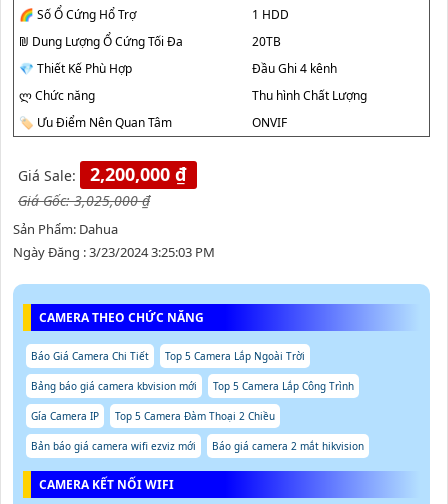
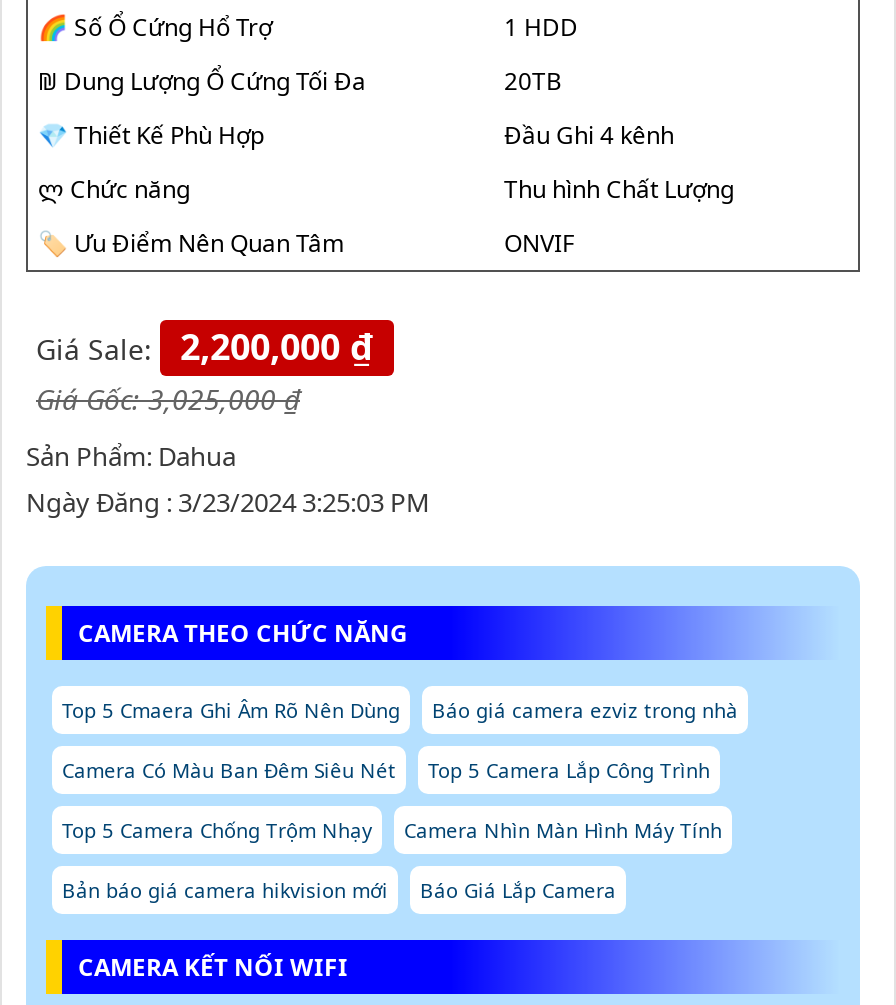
[31,349,305,363] Báo Giá Camera Chi Tiết | Top 5 Camera Lắp Ngoài Trời -> [62,697,738,725] Top 5 Cmaera Ghi Âm Rõ Nên Dùng | Báo giá camera ezviz trong nhà
[31,379,197,393] Bảng báo giá camera kbvision mới -> [62,757,396,785] Camera Có Màu Ban Đêm Siêu Nét
[31,409,275,423] Gía Camera IP | Top 5 Camera Đàm Thoại 2 Chiều -> [62,817,722,845] Top 5 Camera Chống Trộm Nhạy | Camera Nhìn Màn Hình Máy Tính
[31,439,364,453] Bản báo giá camera wifi ezviz mới | Báo giá camera 2 mắt hikvision -> [62,877,616,905] Bản báo giá camera hikvision mới | Báo Giá Lắp Camera

